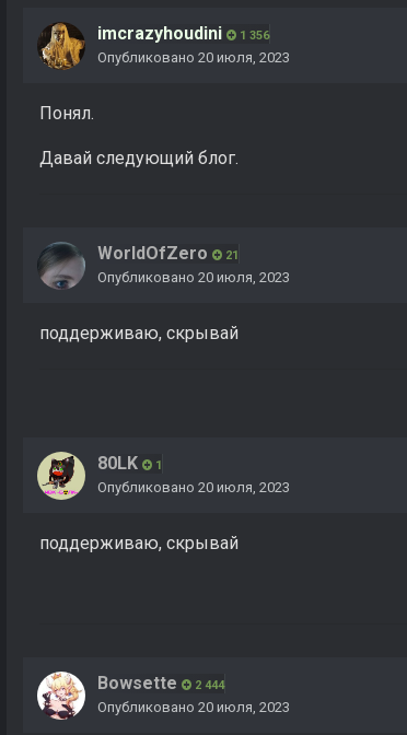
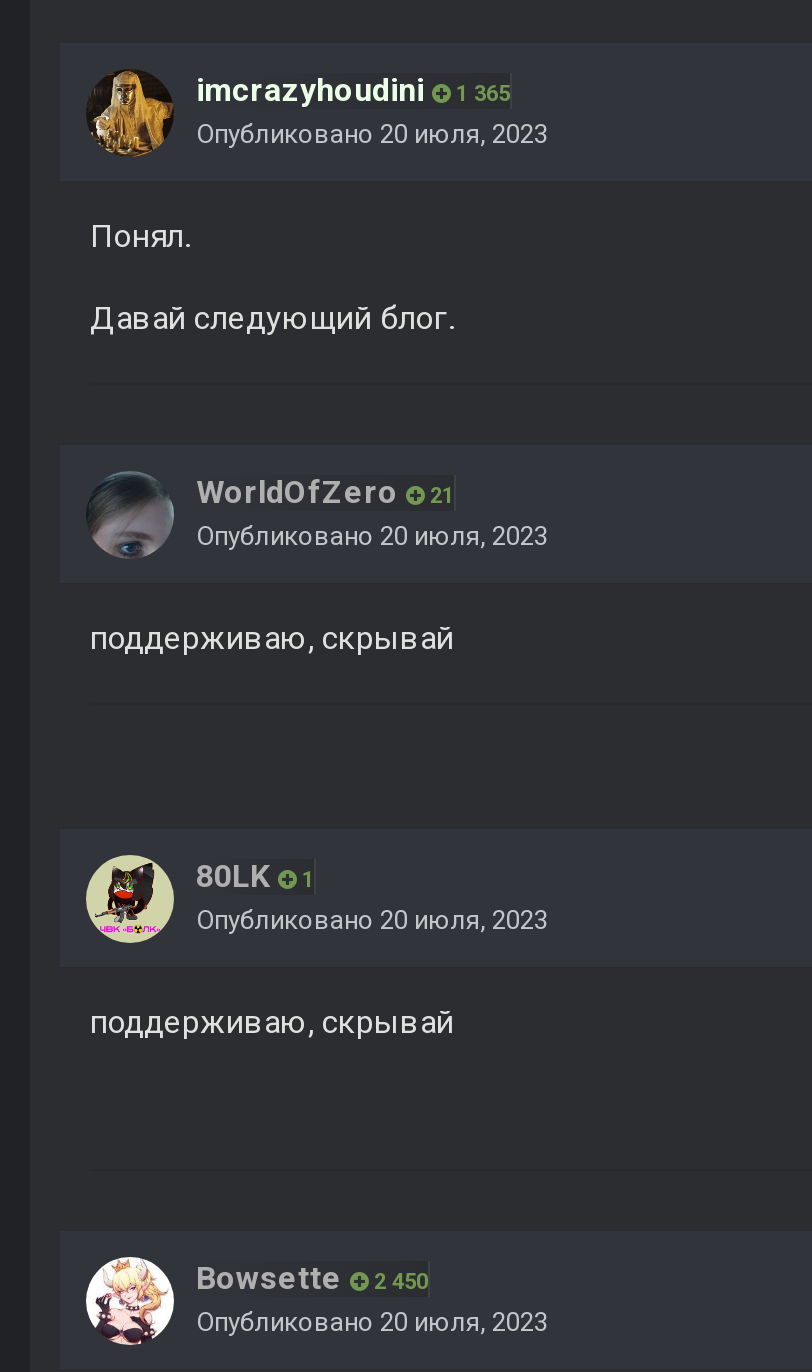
[97,23,269,43] imcrazyhoudini 1 356 -> [196,70,510,108] imcrazyhoudini 1 365
[97,672,224,693] Bowsette 2 444 -> [196,1258,428,1296] Bowsette 2 450

